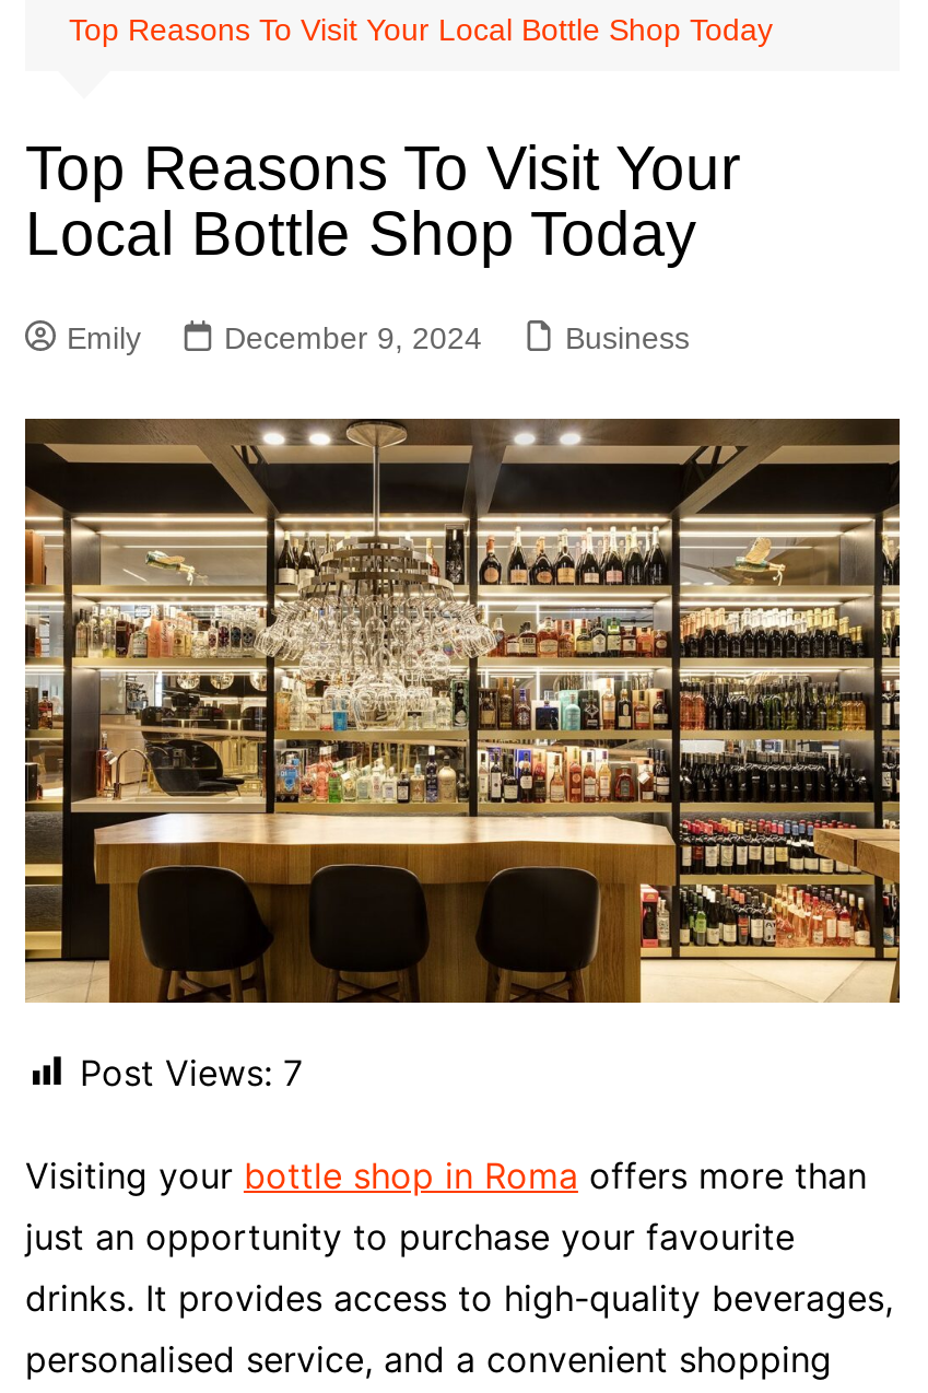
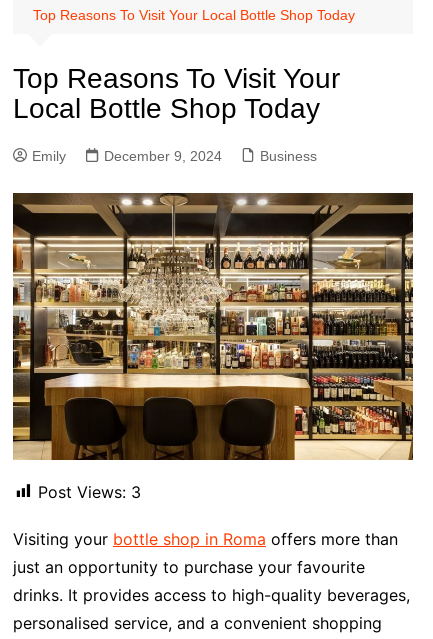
[80,1050,303,1094] Post Views: 7 -> [38,482,141,502] Post Views: 3

